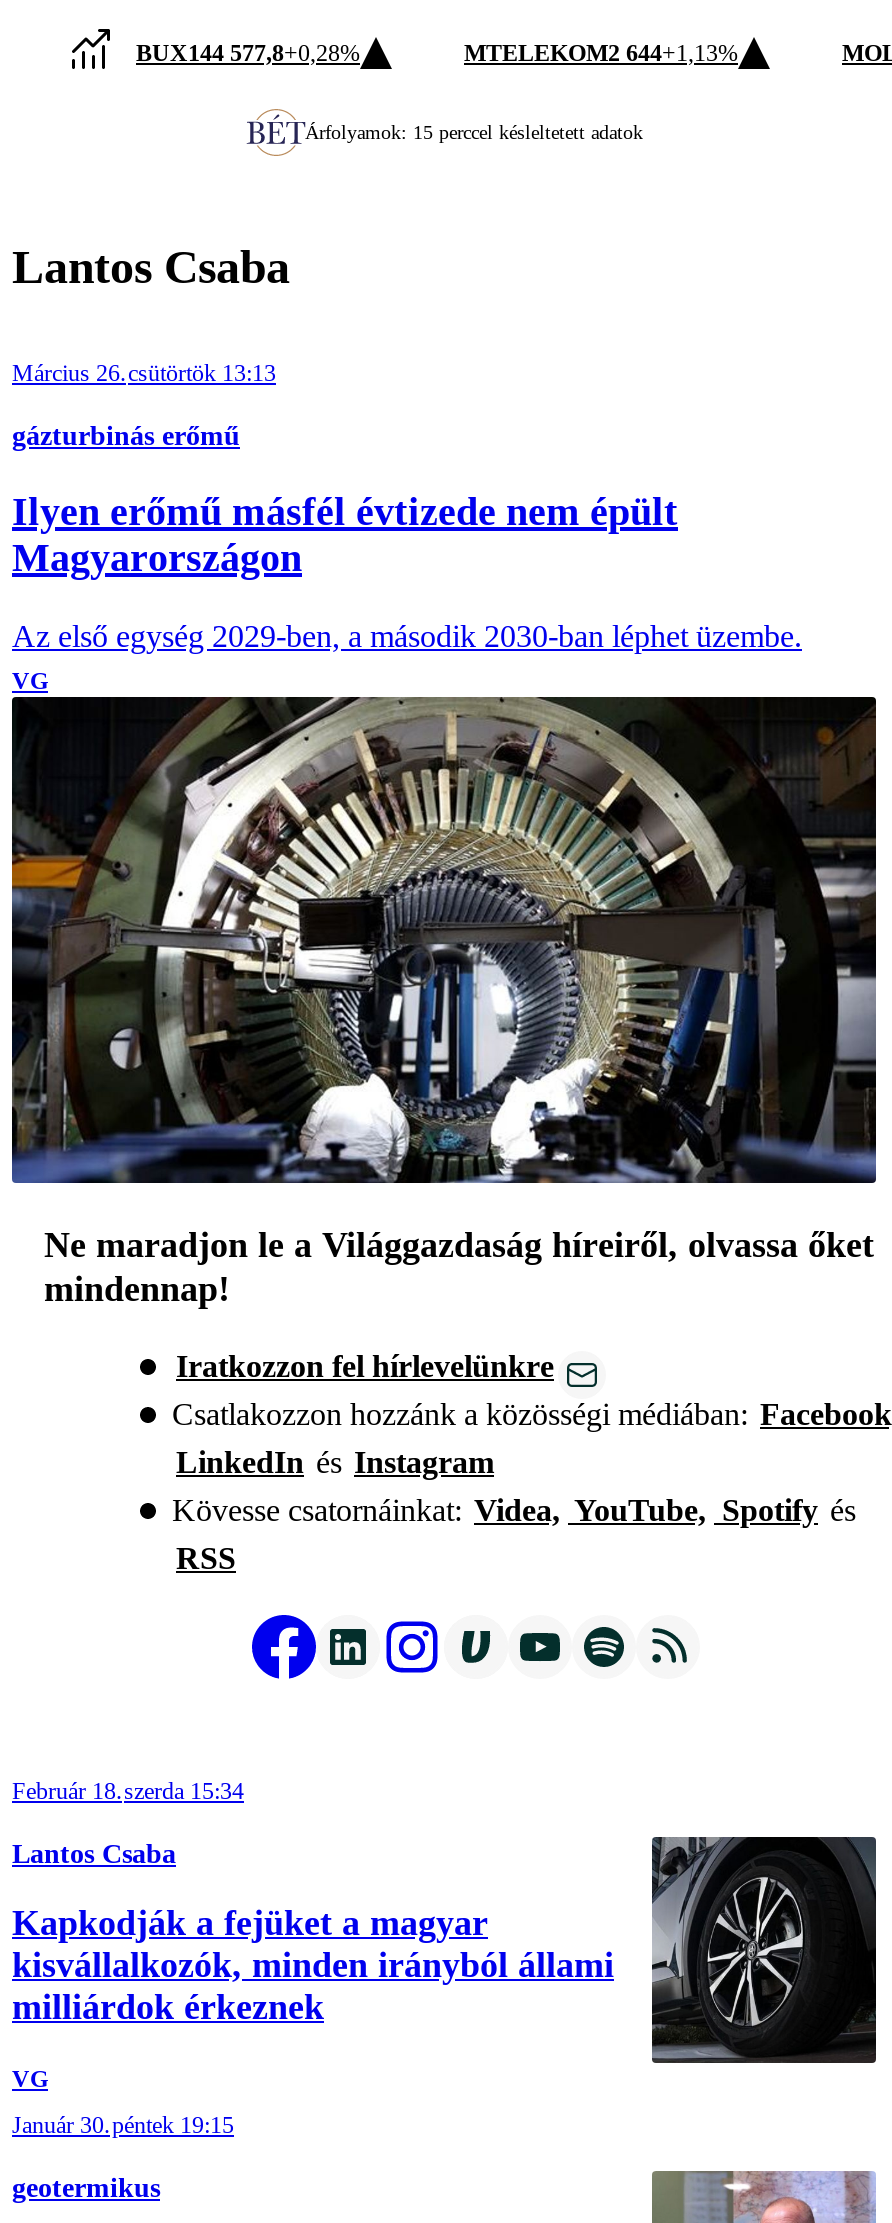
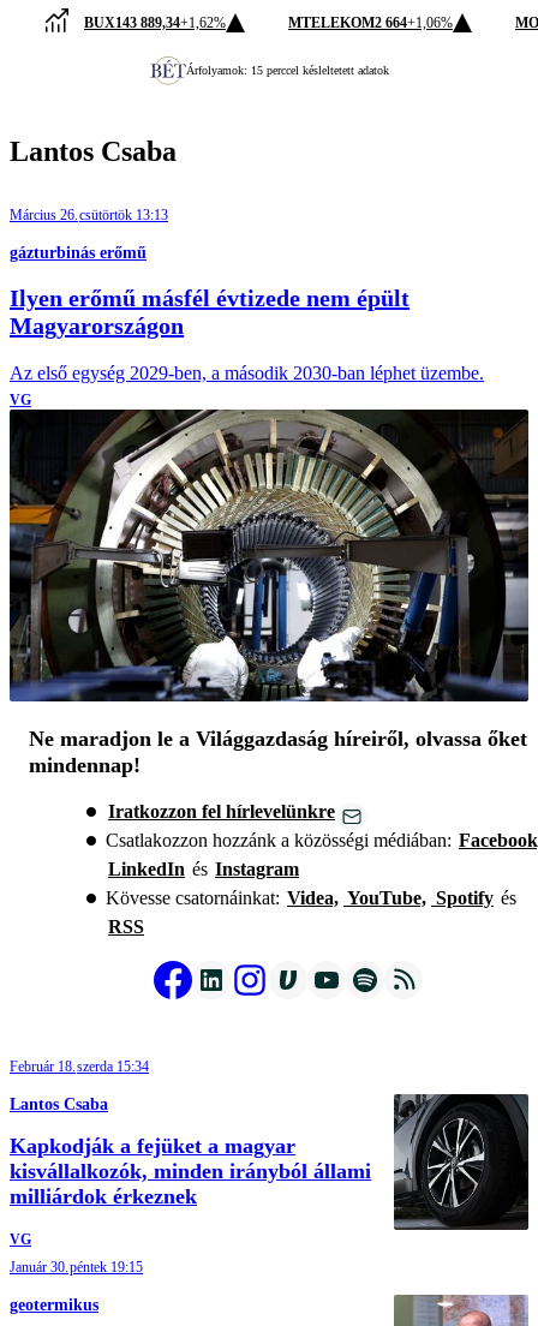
[136,38,738,66] BUX144 577,8+0,28% | MTELEKOM2 644+1,13% -> [84,14,453,31] BUX143 889,34+1,62% | MTELEKOM2 664+1,06%

